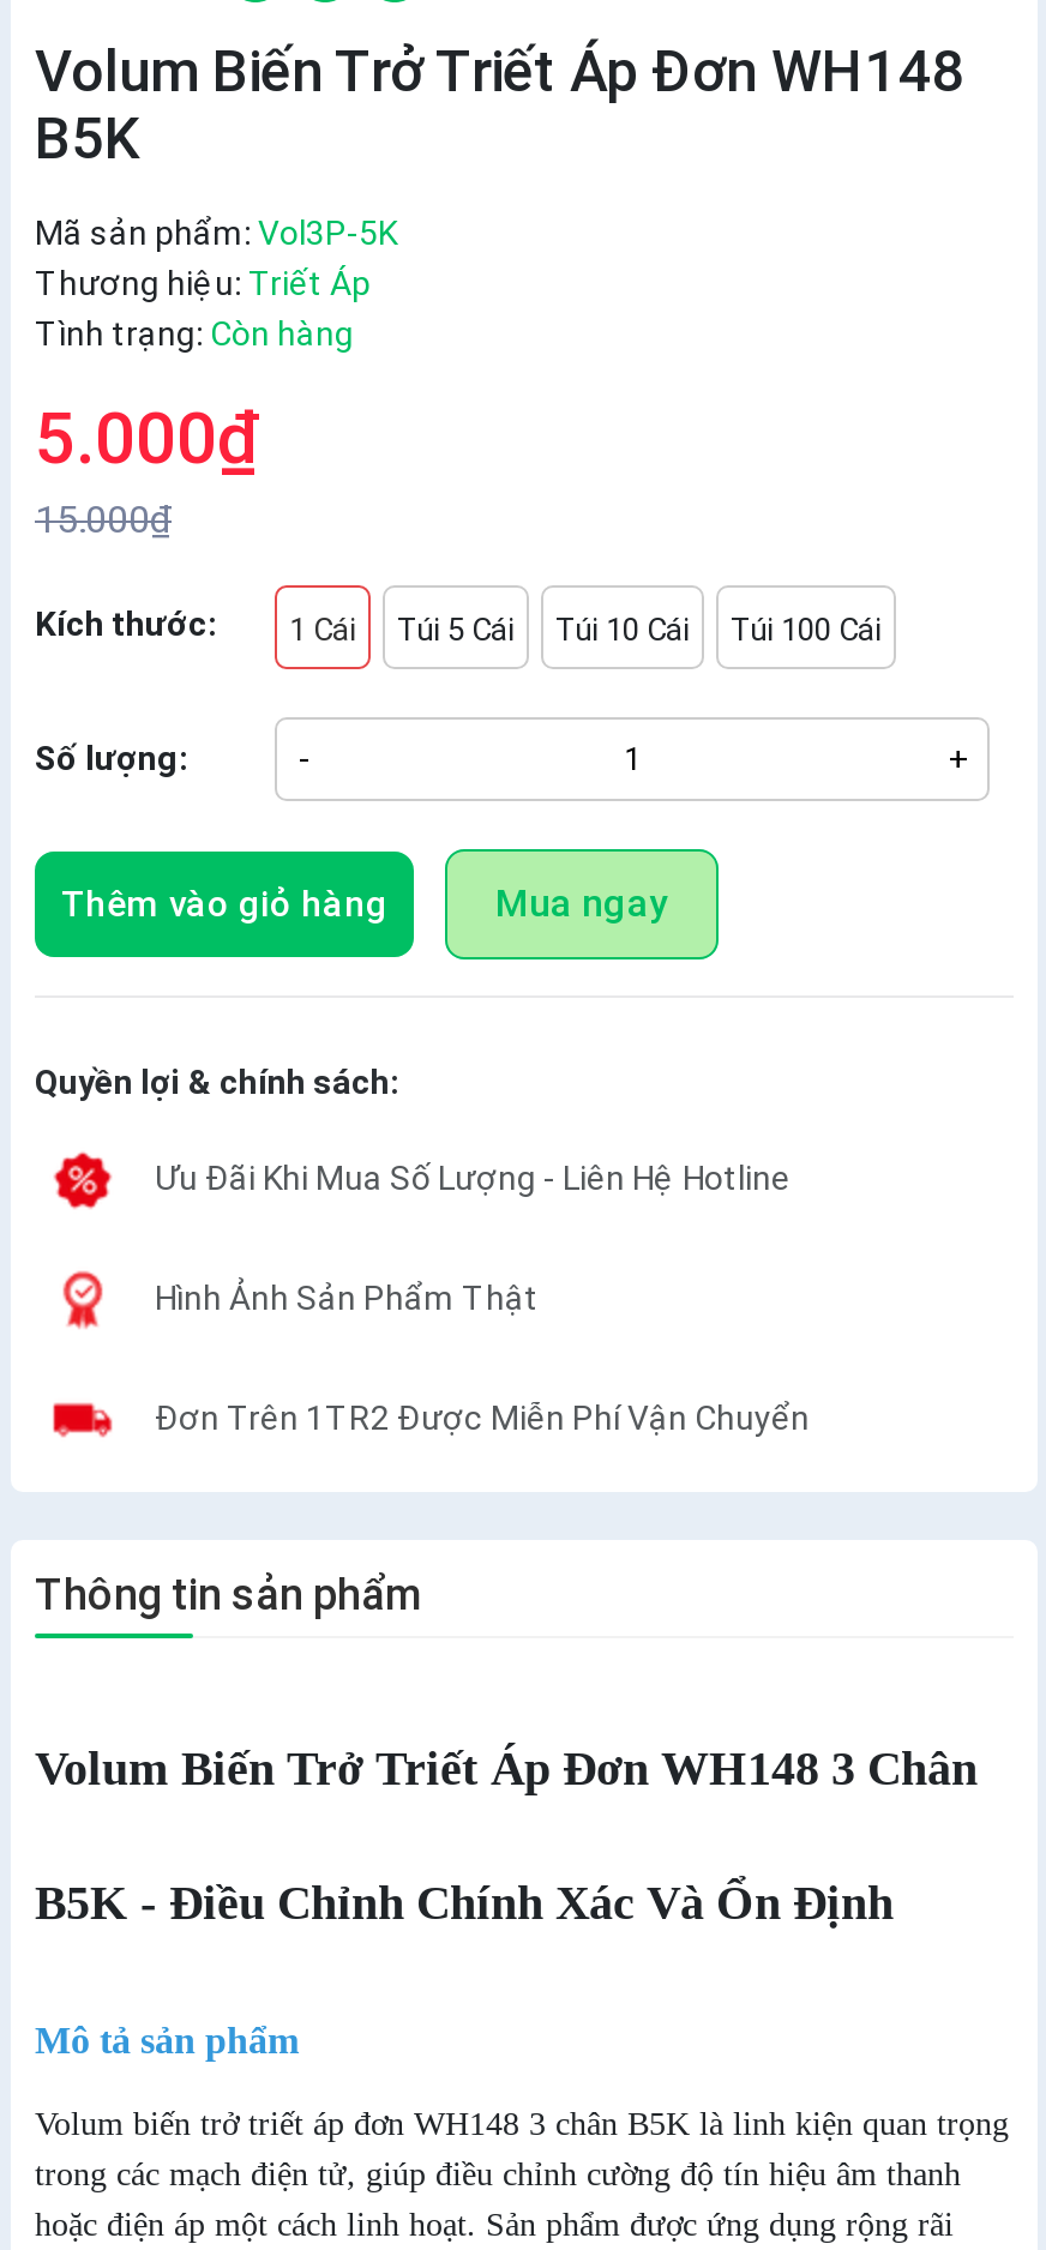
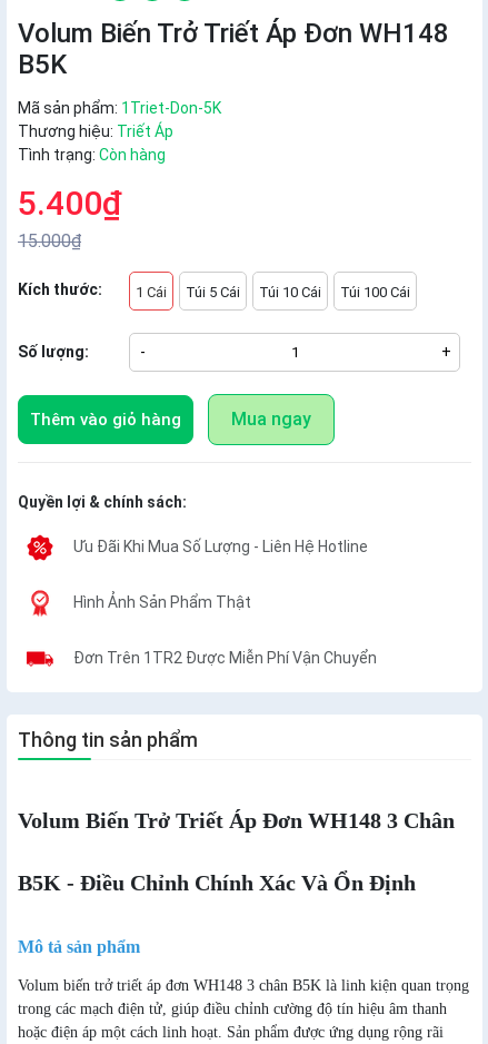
[35,212,397,251] Mã sản phẩm: Vol3P-5K -> [18,99,221,116] Mã sản phẩm: 1Triet-Don-5K
[35,395,258,479] 5.000₫ -> [18,183,121,222] 5.400₫

